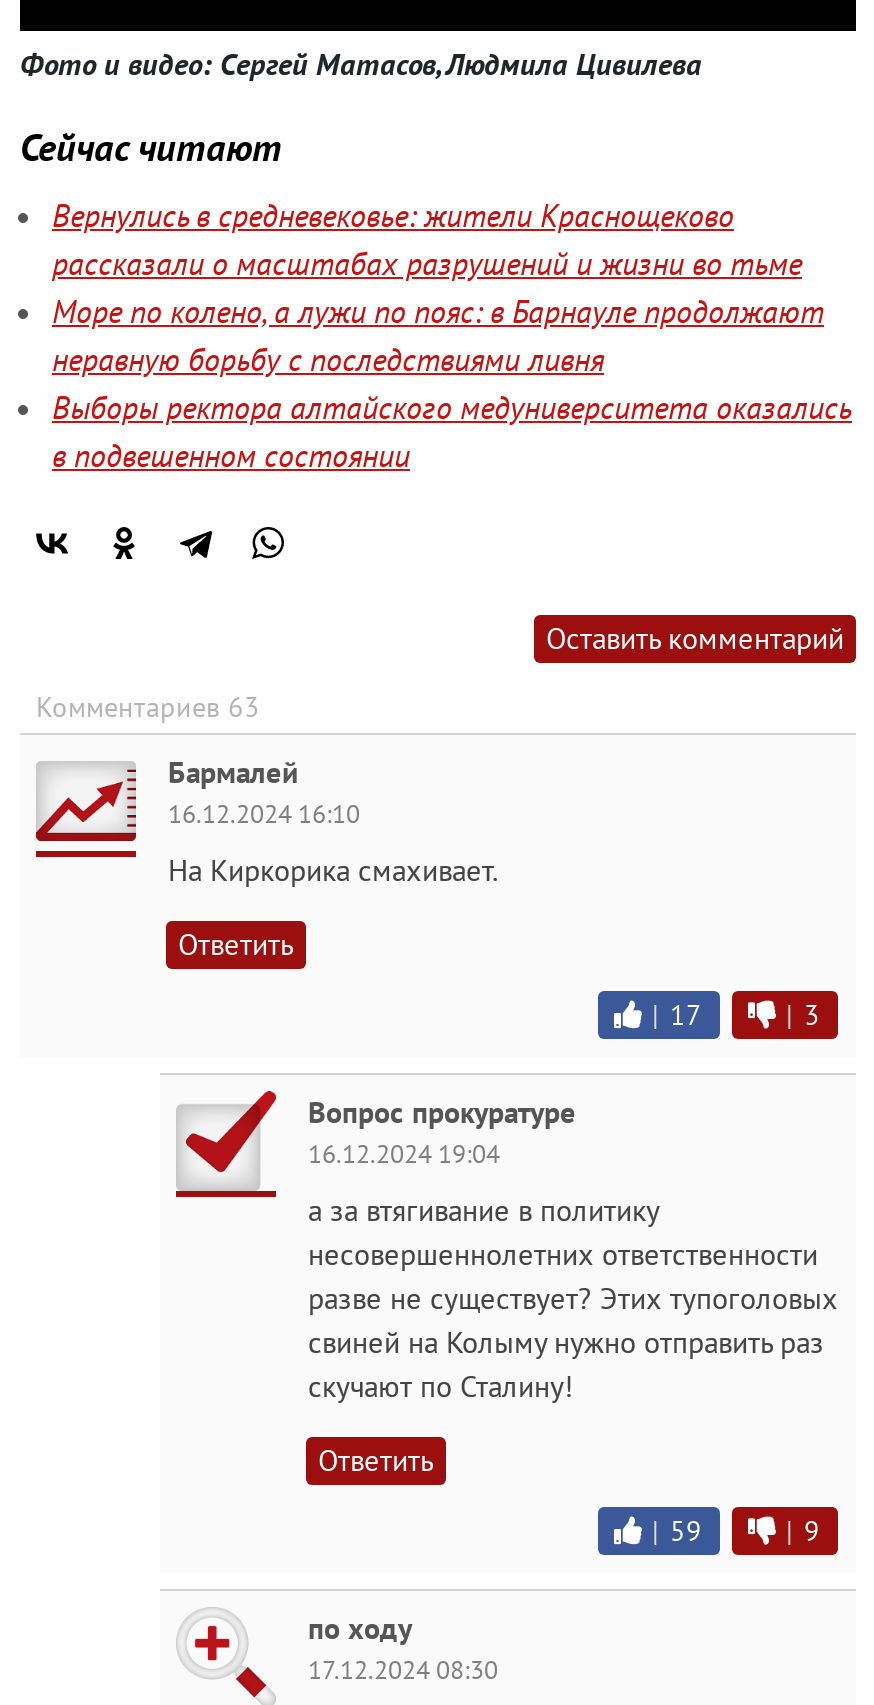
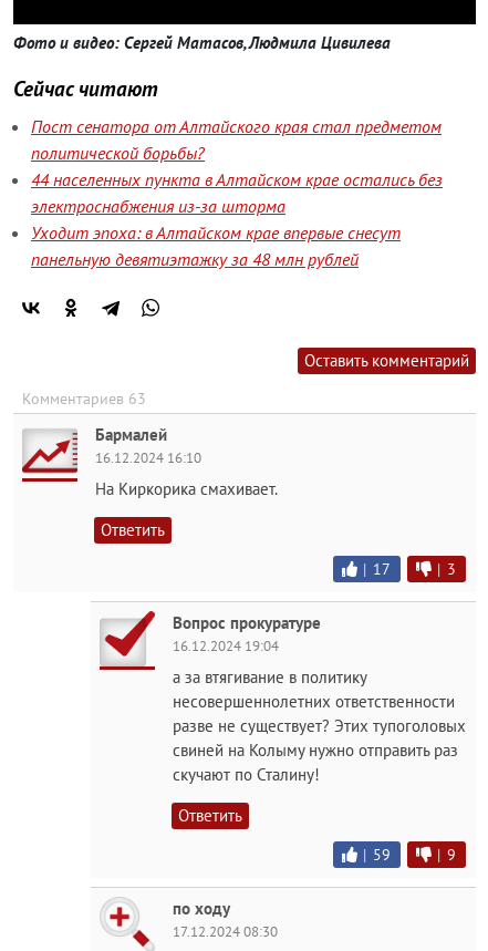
[52,195,852,475] Вернулись в средневековье: жители Краснощеково | рассказали о масштабах разрушений и жизни во тьме | Море по колено, а лужи по пояс: в Барнауле продолжают | неравную борьбу с последствиями ливня | Выборы ректора алтайского медуниверситета оказались | в подвешенном состоянии -> [31,115,443,270] Пост сенатора от Алтайского края стал предметом | политической борьбы? | 44 населенных пункта в Алтайском крае остались без | электроснабжения из-за шторма | Уходит эпоха: в Алтайском крае впервые снесут | панельную девятиэтажку за 48 млн рублей

